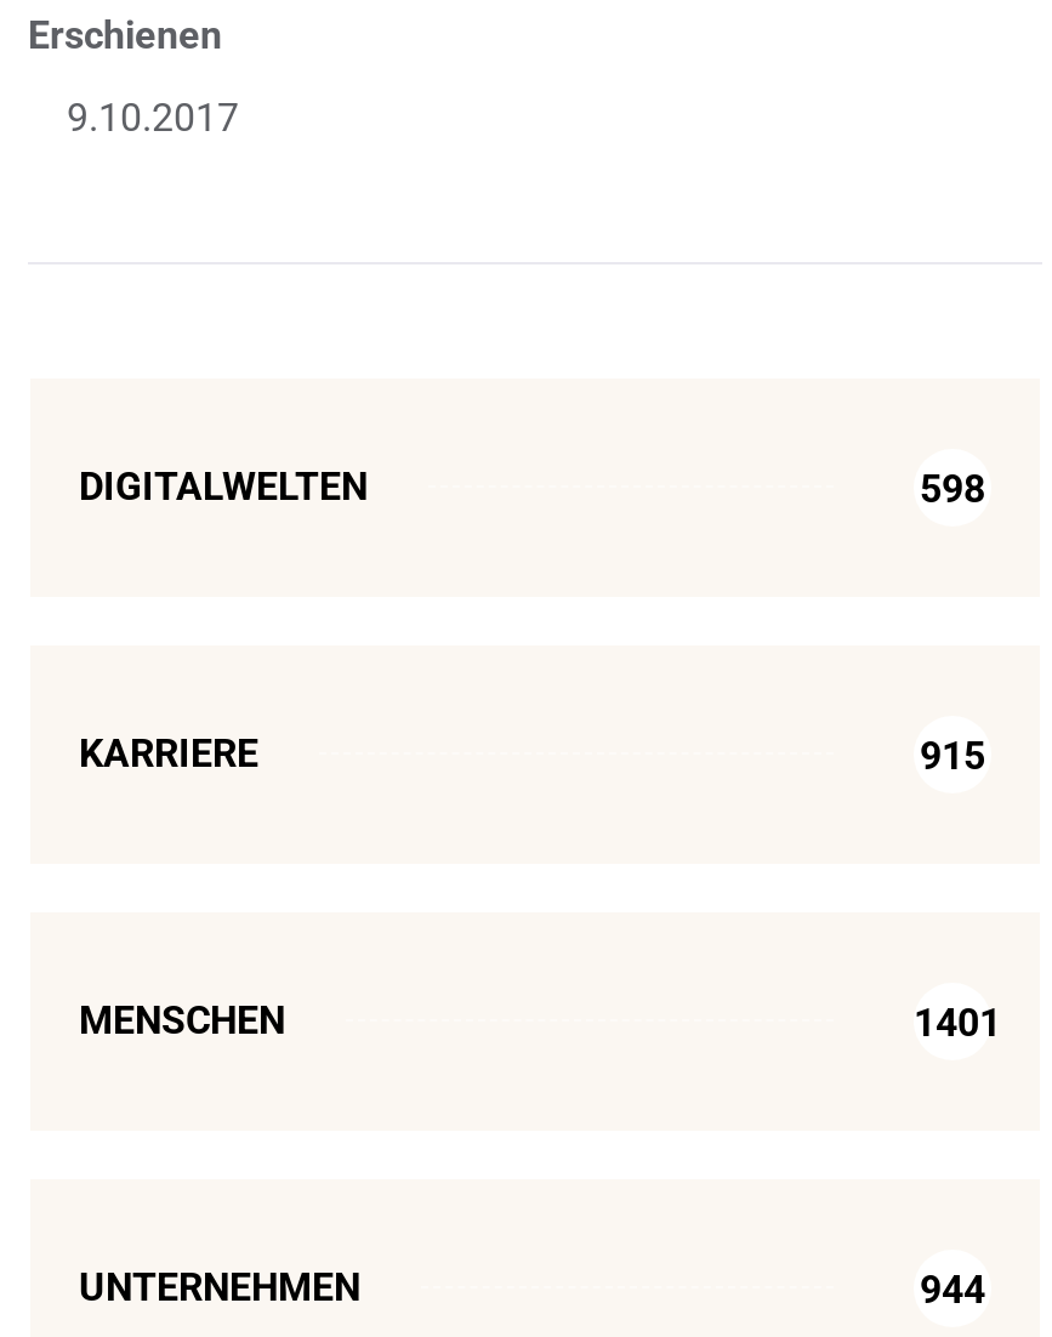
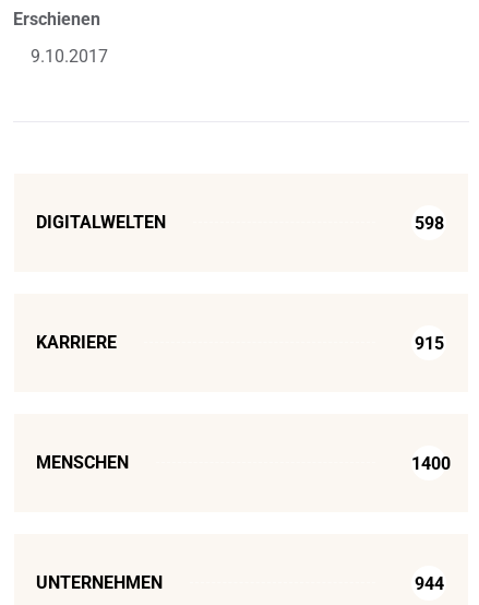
[914,999,1001,1045] 1401 -> [411,453,451,474] 1400

